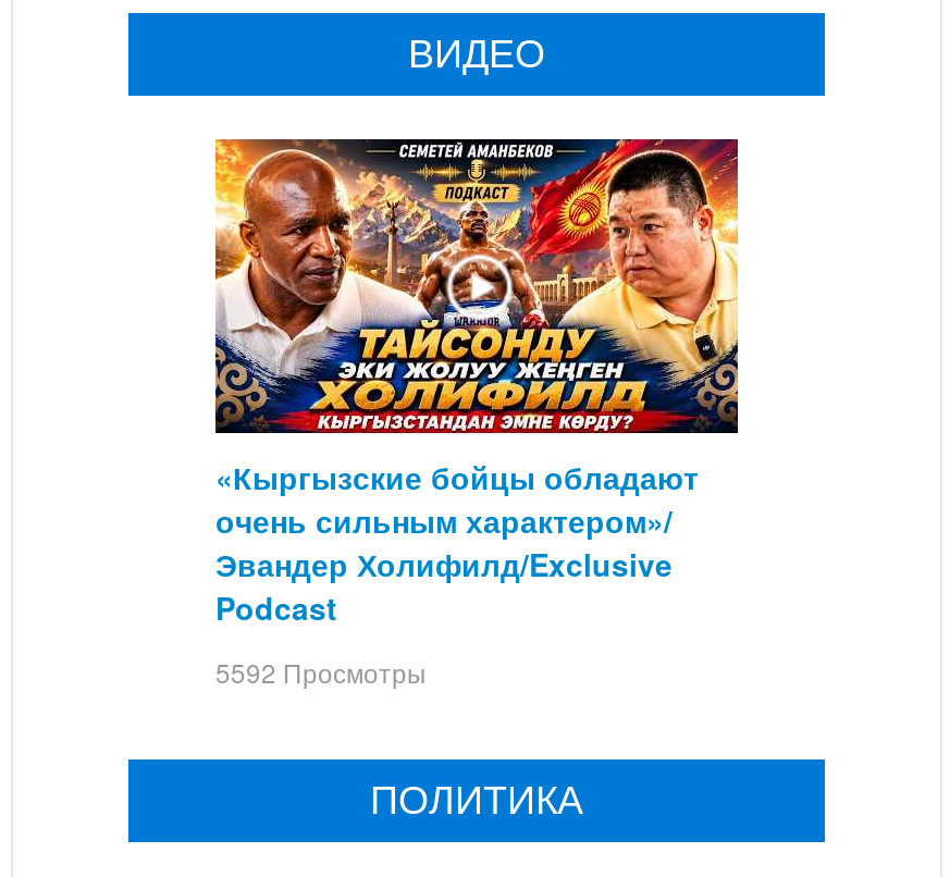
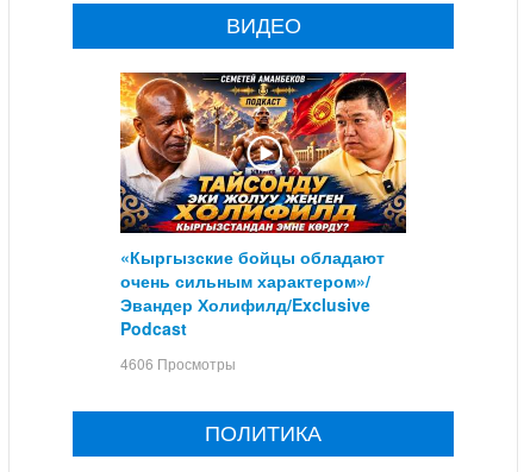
[215,652,427,689] 5592 Просмотры -> [120,353,236,373] 4606 Просмотры

